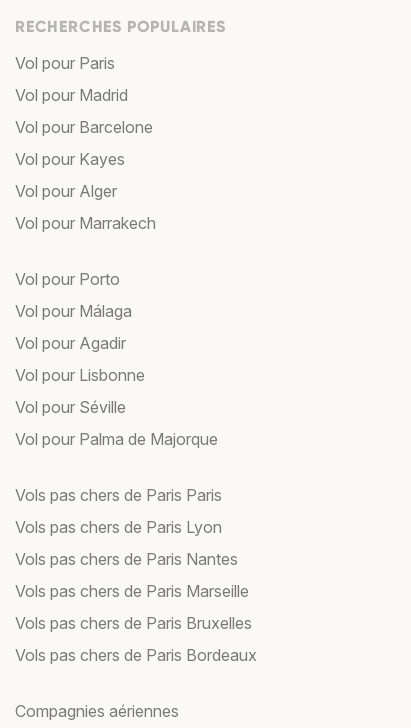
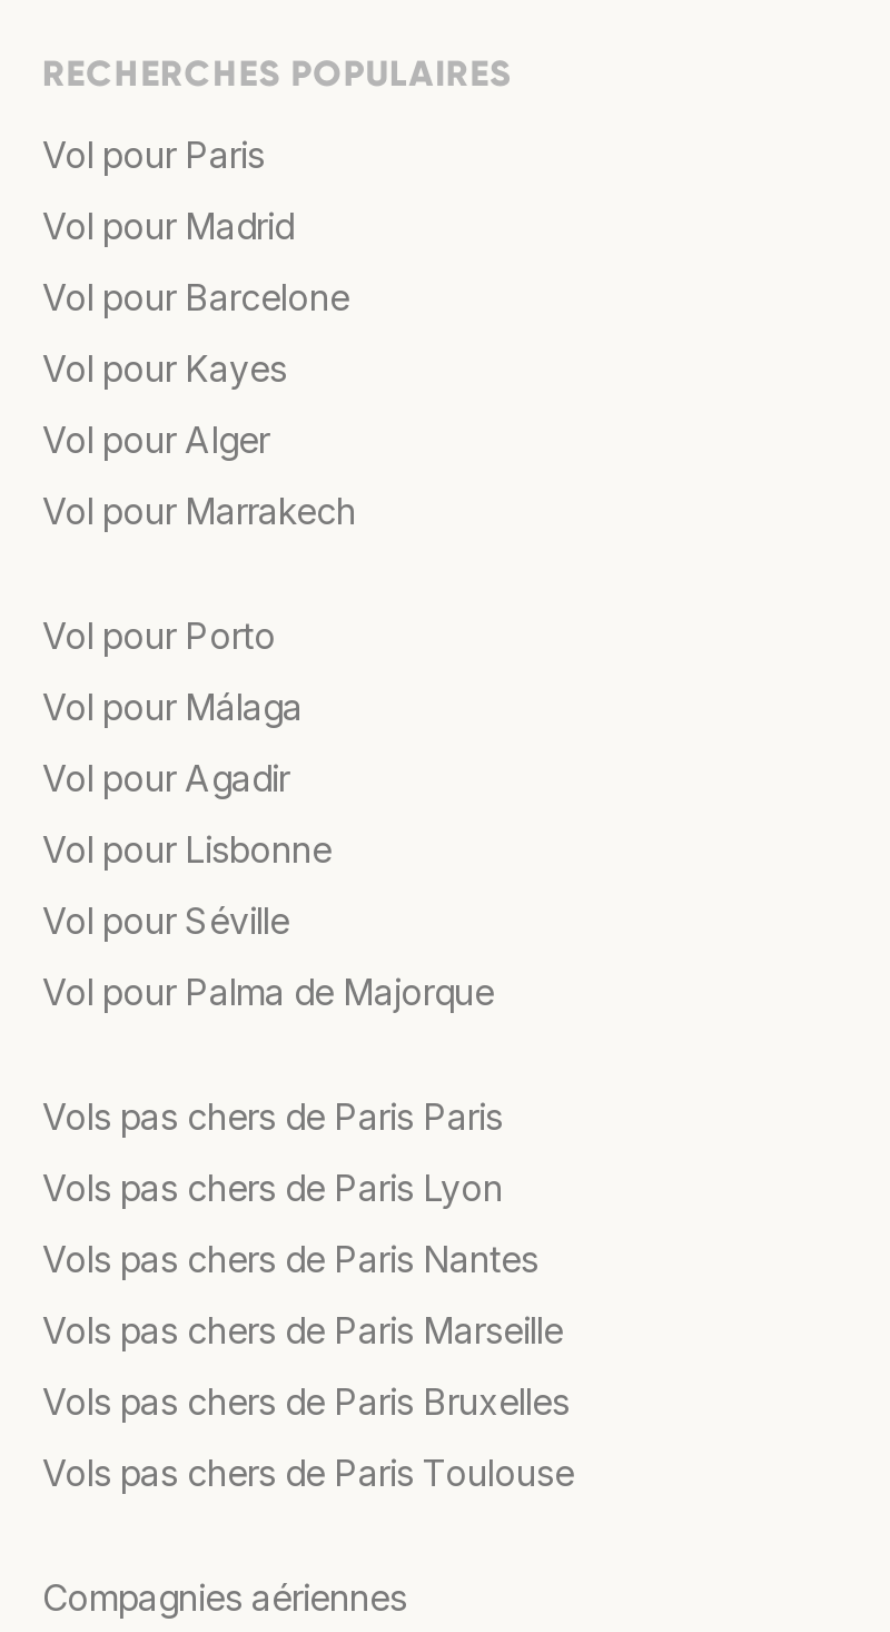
[15,645,257,665] Vols pas chers de Paris Bordeaux -> [42,1451,574,1495] Vols pas chers de Paris Toulouse

